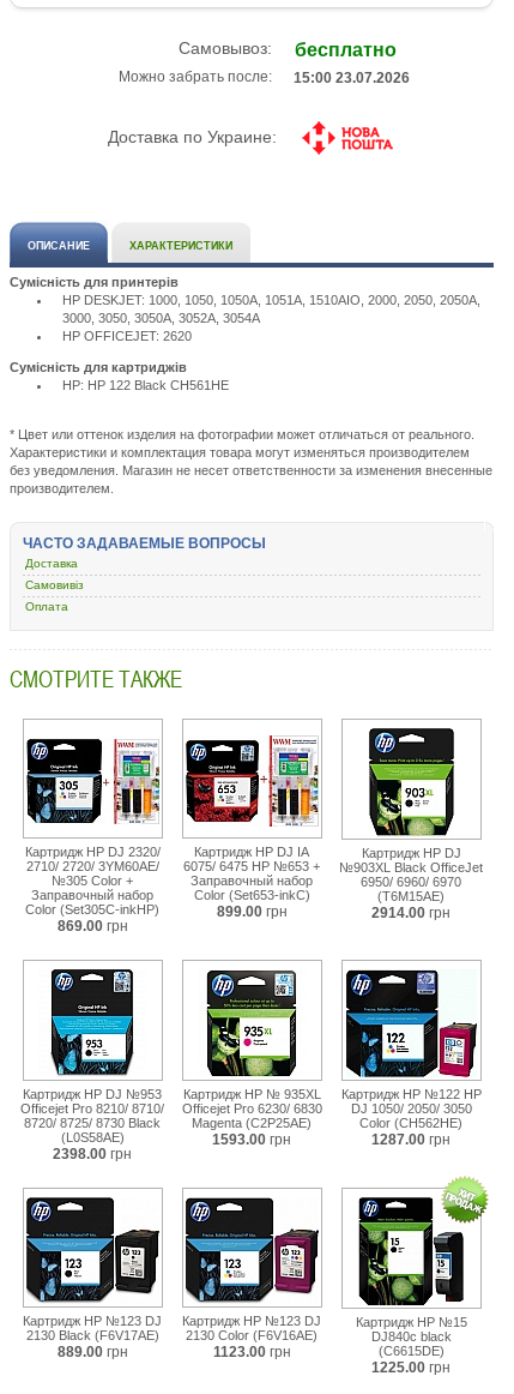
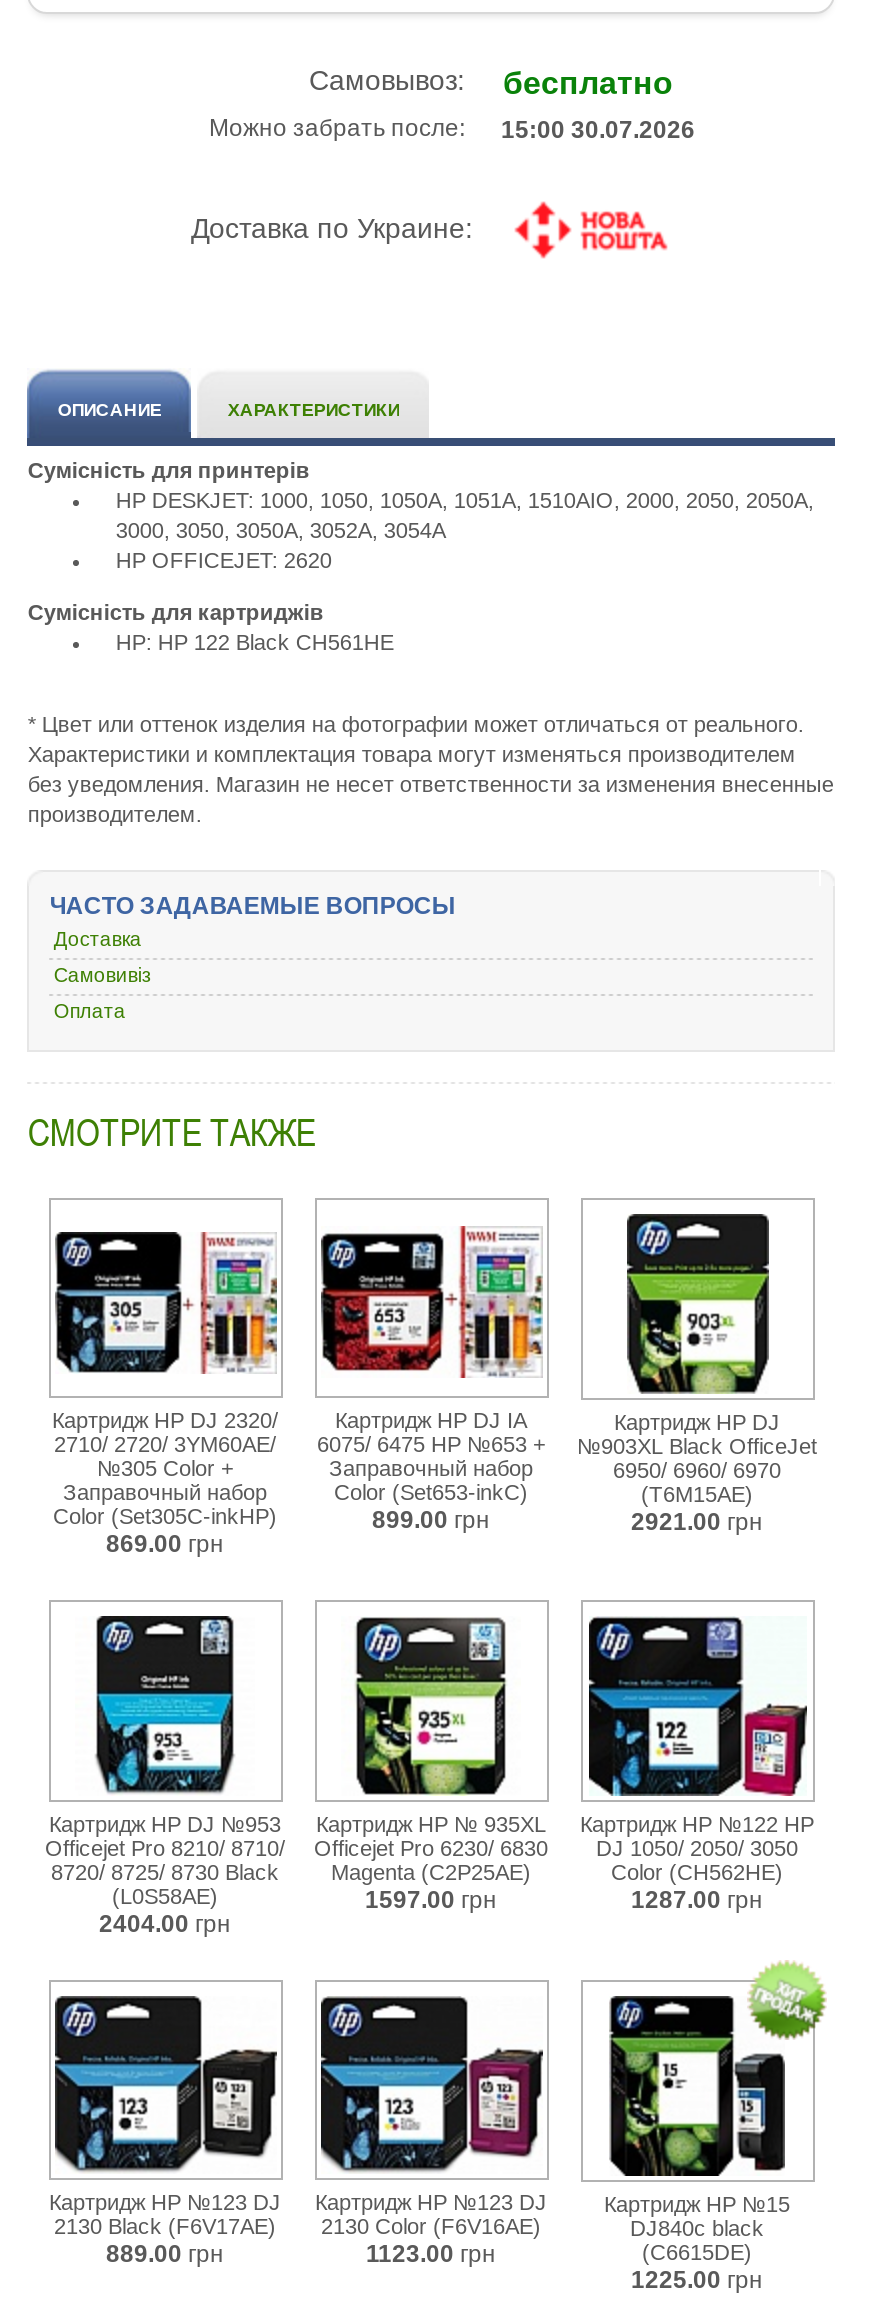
[119,69,410,86] Можно забрать после: 15:00 23.07.2026 -> [209,114,695,144] Можно забрать после: 15:00 30.07.2026
[371,905,450,922] 2914.00 грн -> [631,1509,763,1537] 2921.00 грн
[212,1132,291,1149] 1593.00 грн -> [365,1887,497,1915] 1597.00 грн
[53,1146,132,1163] 2398.00 грн -> [99,1911,231,1939] 2404.00 грн

